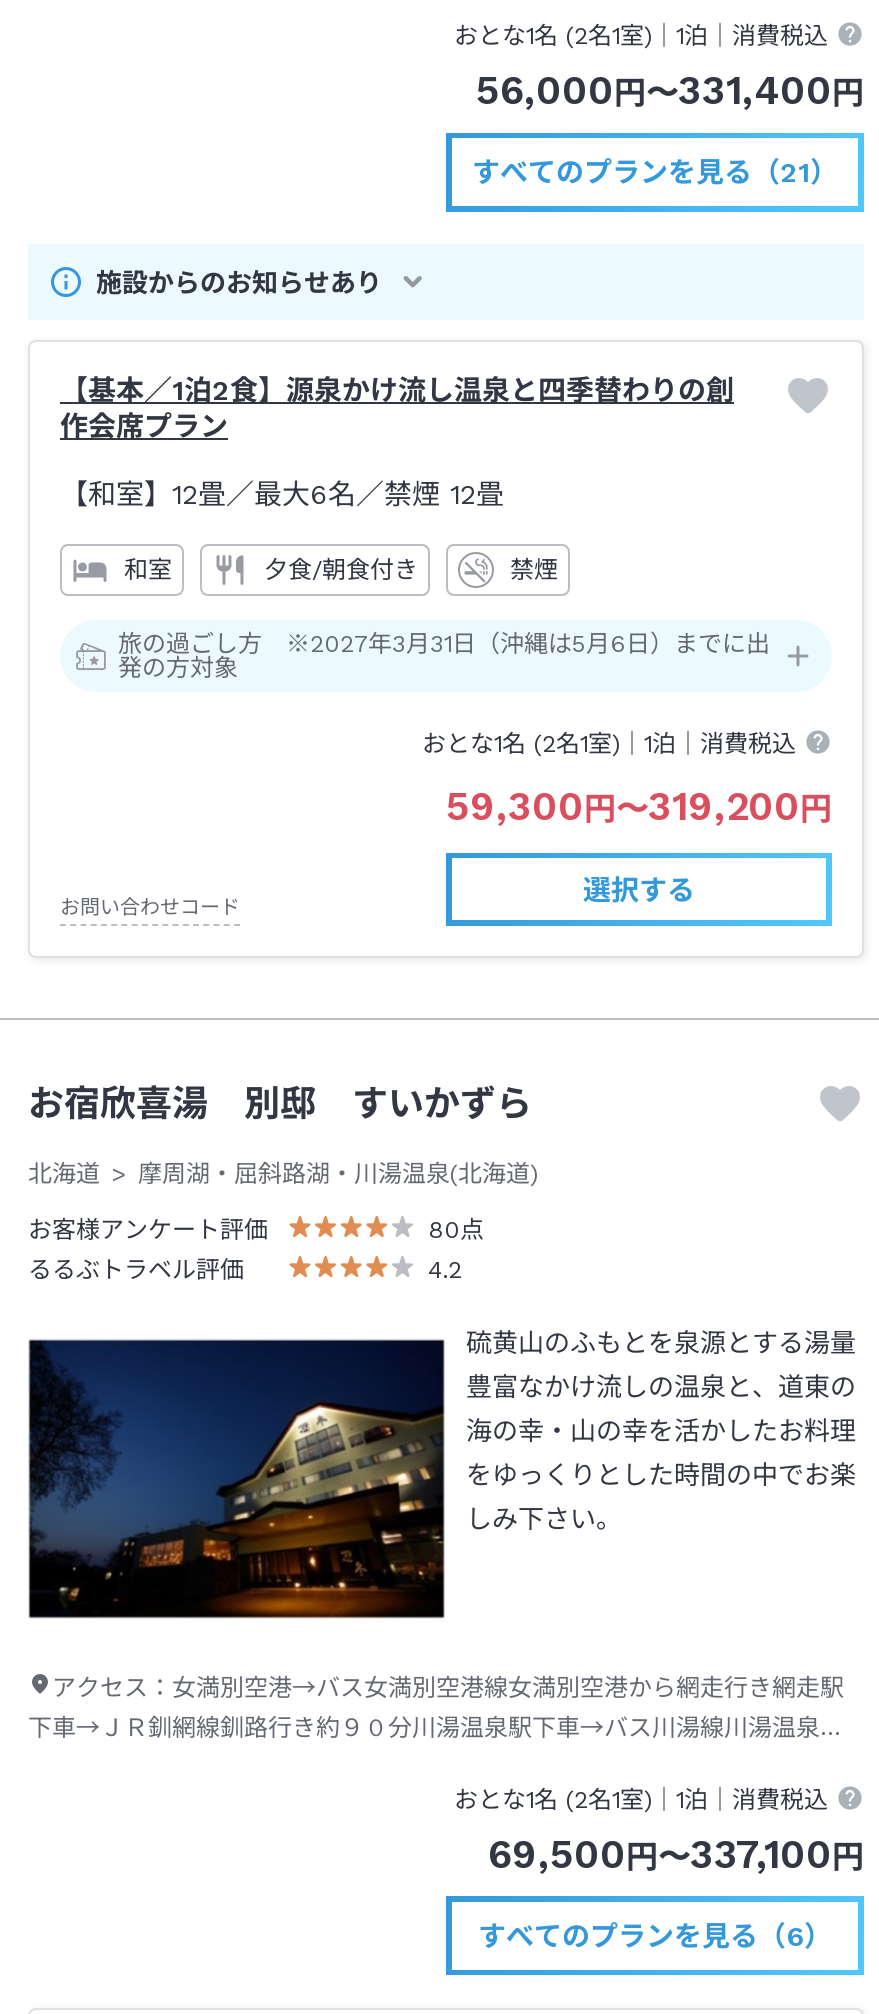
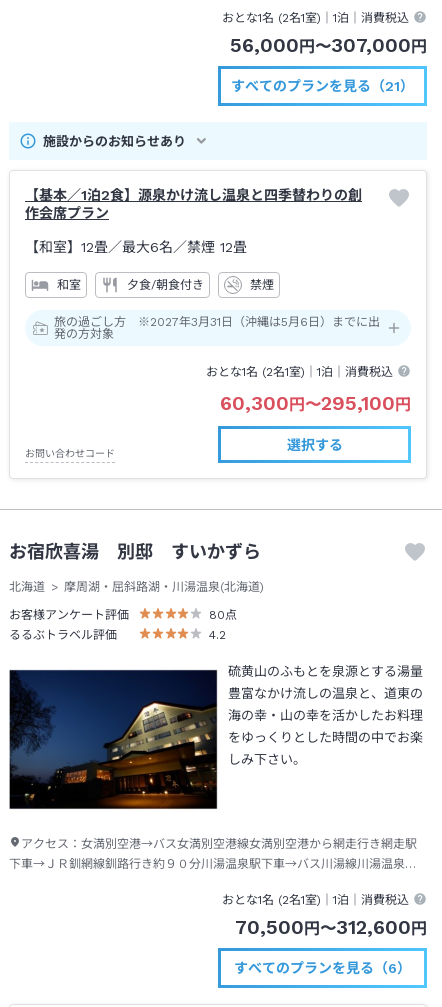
[476,67,864,115] 56,000円〜331,400円 -> [230,33,427,57] 56,000円〜307,000円
[446,783,832,831] 59,300円〜319,200円 -> [220,391,411,415] 60,300円〜295,100円
[488,1829,864,1877] 69,500円〜337,100円 -> [235,915,427,939] 70,500円〜312,600円

